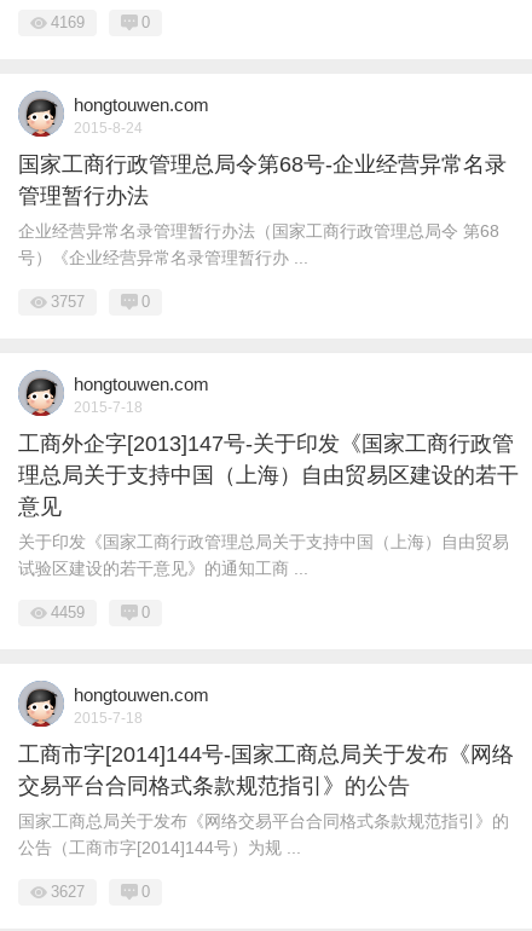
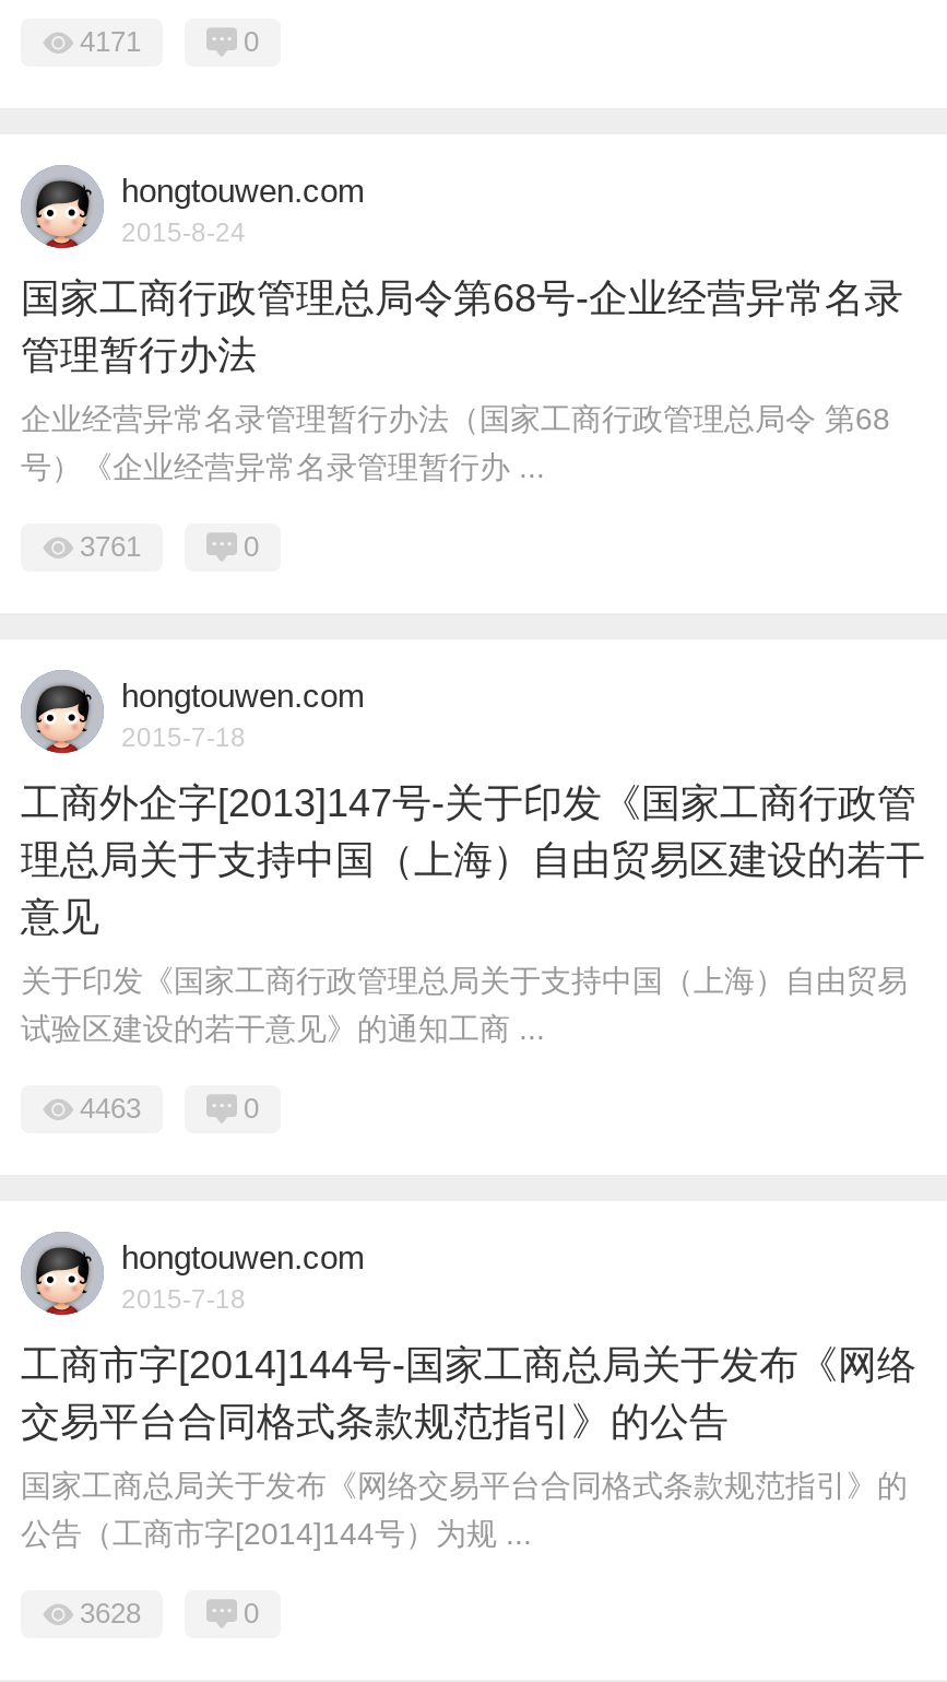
[51,13,85,31] 4169 -> [80,25,141,58] 4171
[51,293,85,311] 3757 -> [80,530,141,563] 3761
[51,603,85,621] 4459 -> [80,1092,141,1125] 4463
[51,883,85,901] 3627 -> [80,1597,141,1630] 3628

